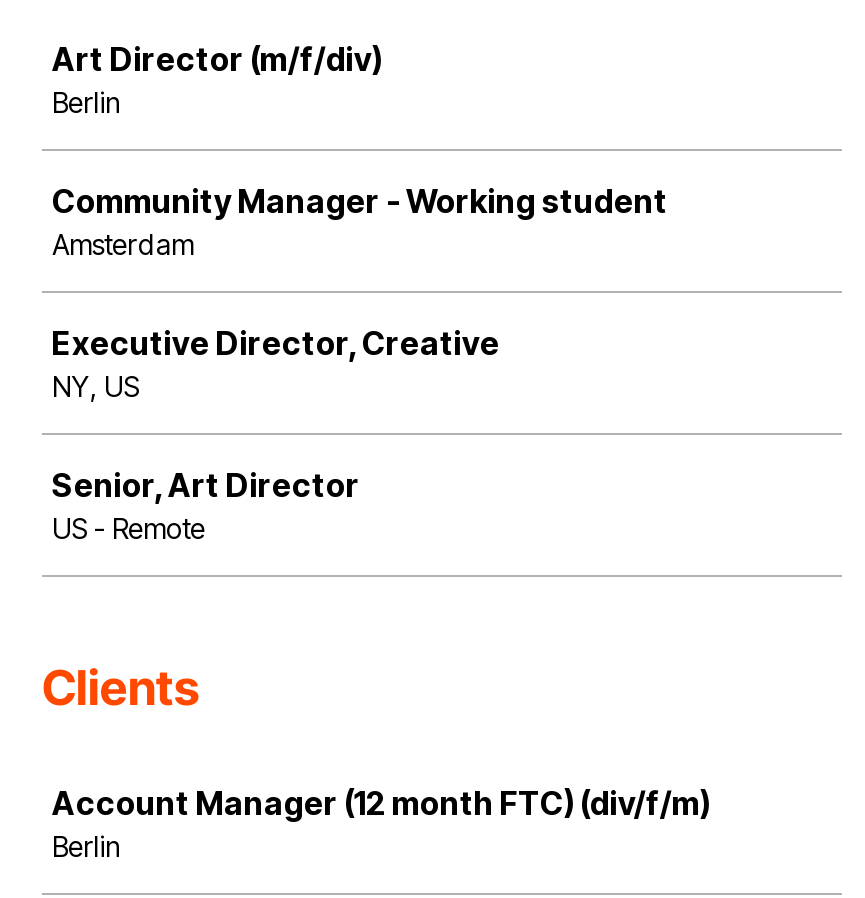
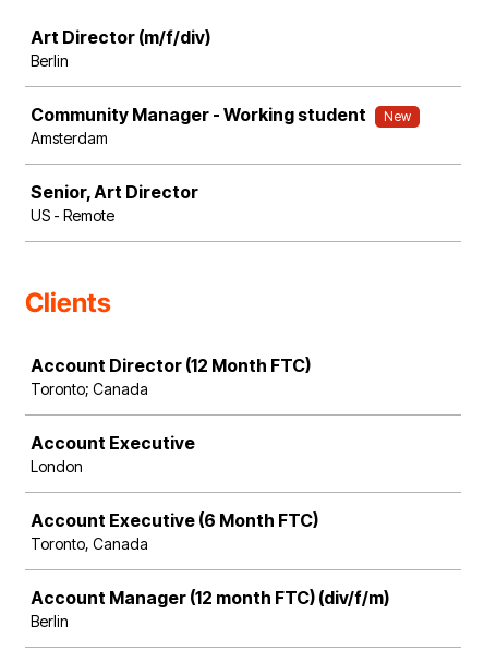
none -> [384,108,411,124] New
[52,323,500,403] Executive Director, Creative | NY, US -> none
moved [42,465,360,717] -> [25,181,198,318]: Senior, Art Director | US - Remote | Clients
none -> [31,354,318,553] Account Director (12 Month FTC) | Toronto; Canada | Account Executive | London | Account Executive (6 Month FTC) | Toronto, Canada

